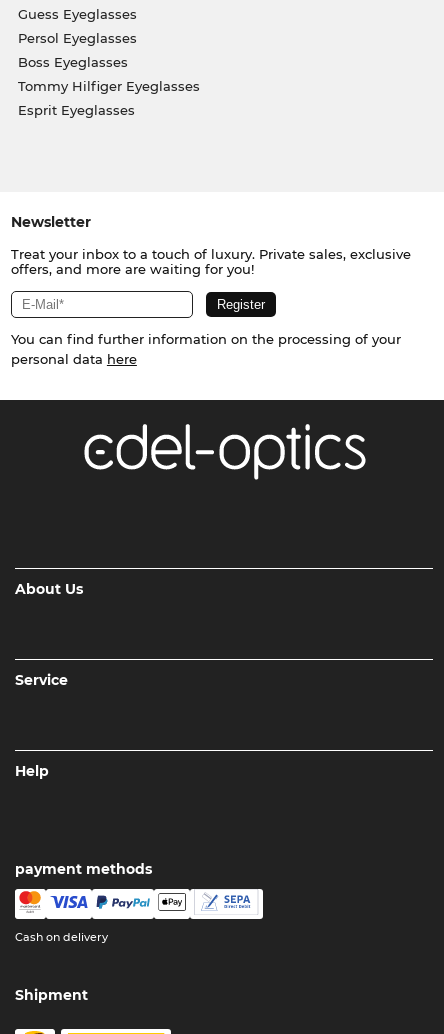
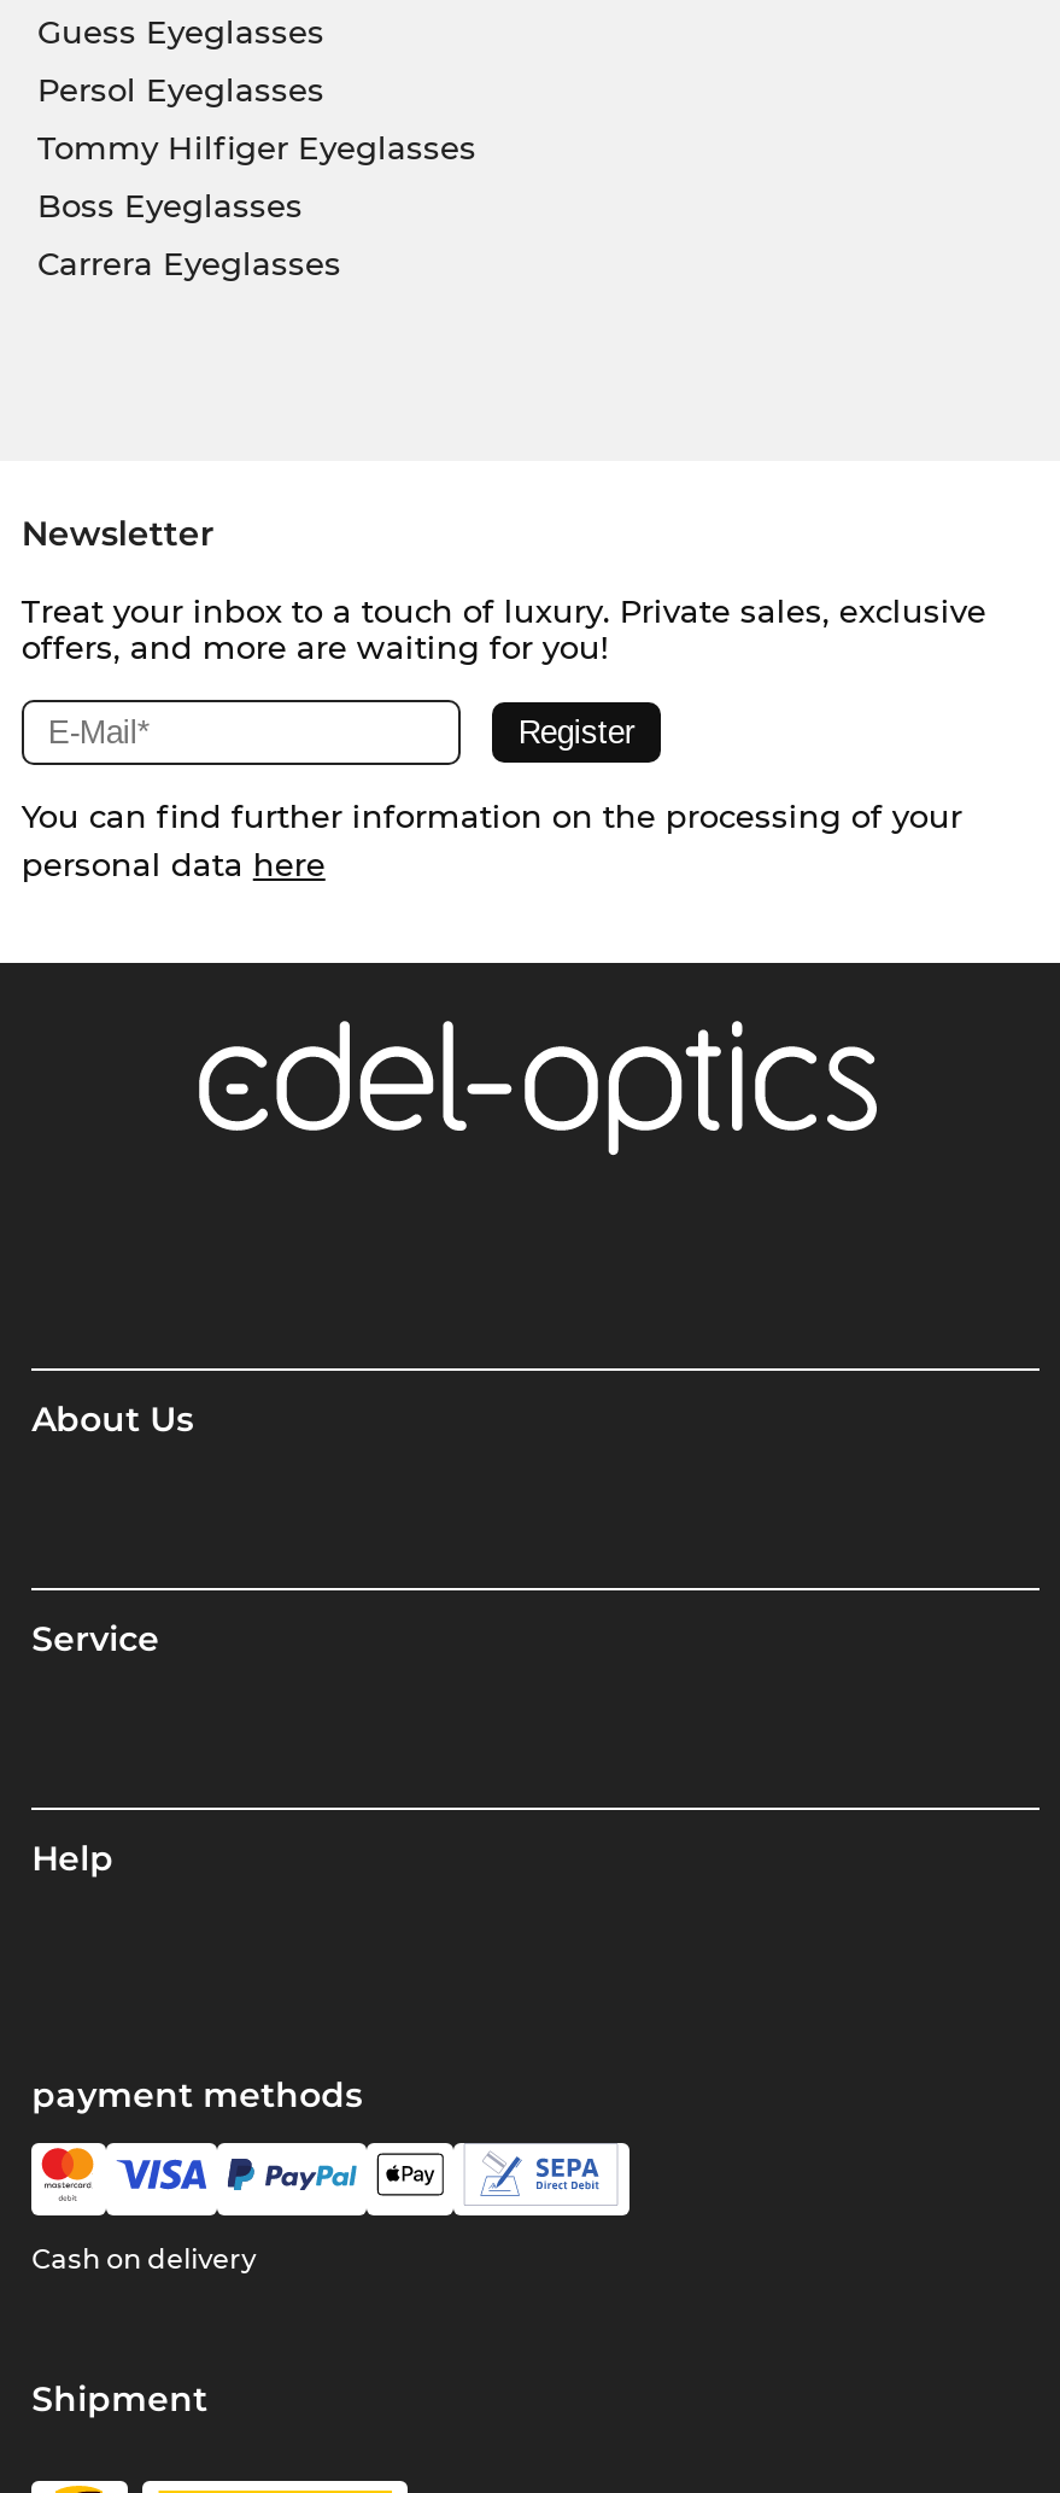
moved [17,54,127,70] -> [37,185,303,223]: Boss Eyeglasses
moved [17,78,199,94] -> [37,127,476,166]: Tommy Hilfiger Eyeglasses
[17,102,134,118] Esprit Eyeglasses -> [37,243,341,281] Carrera Eyeglasses

